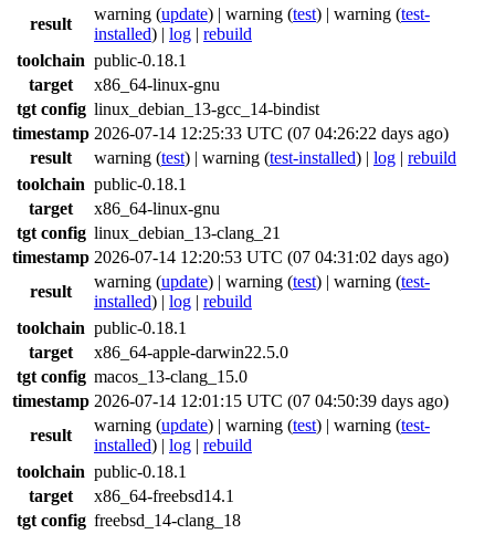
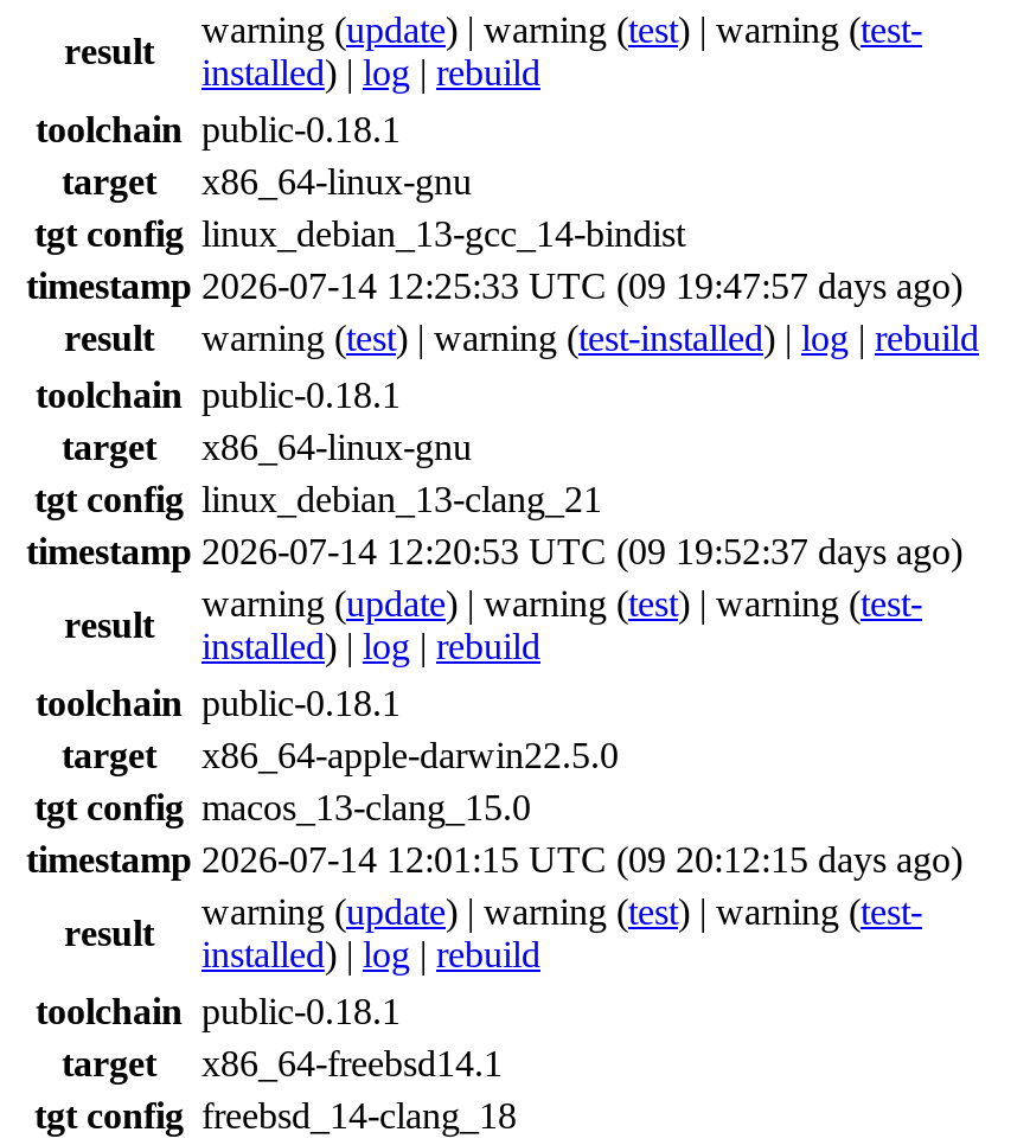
[12,123,449,142] timestamp 2026-07-14 12:25:33 UTC (07 04:26:22 days ago) -> [26,265,962,305] timestamp 2026-07-14 12:25:33 UTC (09 19:47:57 days ago)
[12,247,449,266] timestamp 2026-07-14 12:20:53 UTC (07 04:31:02 days ago) -> [26,530,962,571] timestamp 2026-07-14 12:20:53 UTC (09 19:52:37 days ago)
[12,391,449,410] timestamp 2026-07-14 12:01:15 UTC (07 04:50:39 days ago) -> [26,838,962,879] timestamp 2026-07-14 12:01:15 UTC (09 20:12:15 days ago)

